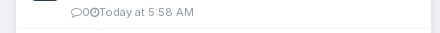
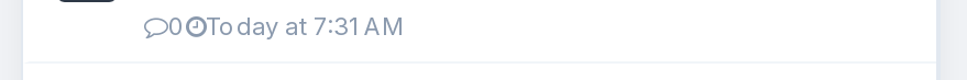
[82,5,194,19] 0 Today at 5:58 AM -> [168,11,404,42] 0 Today at 7:31 AM

